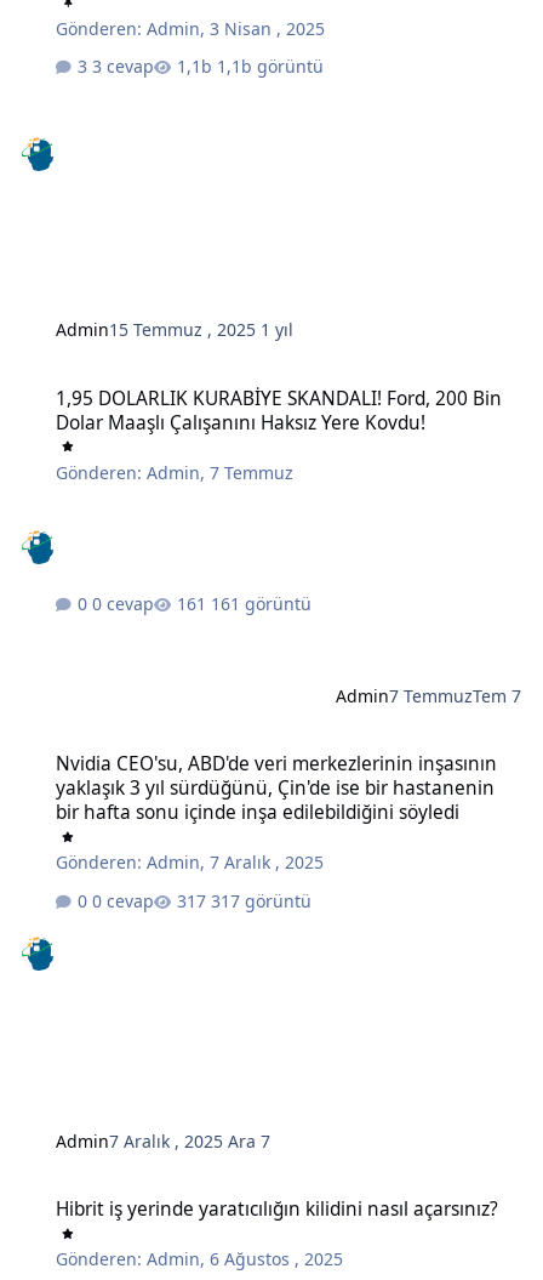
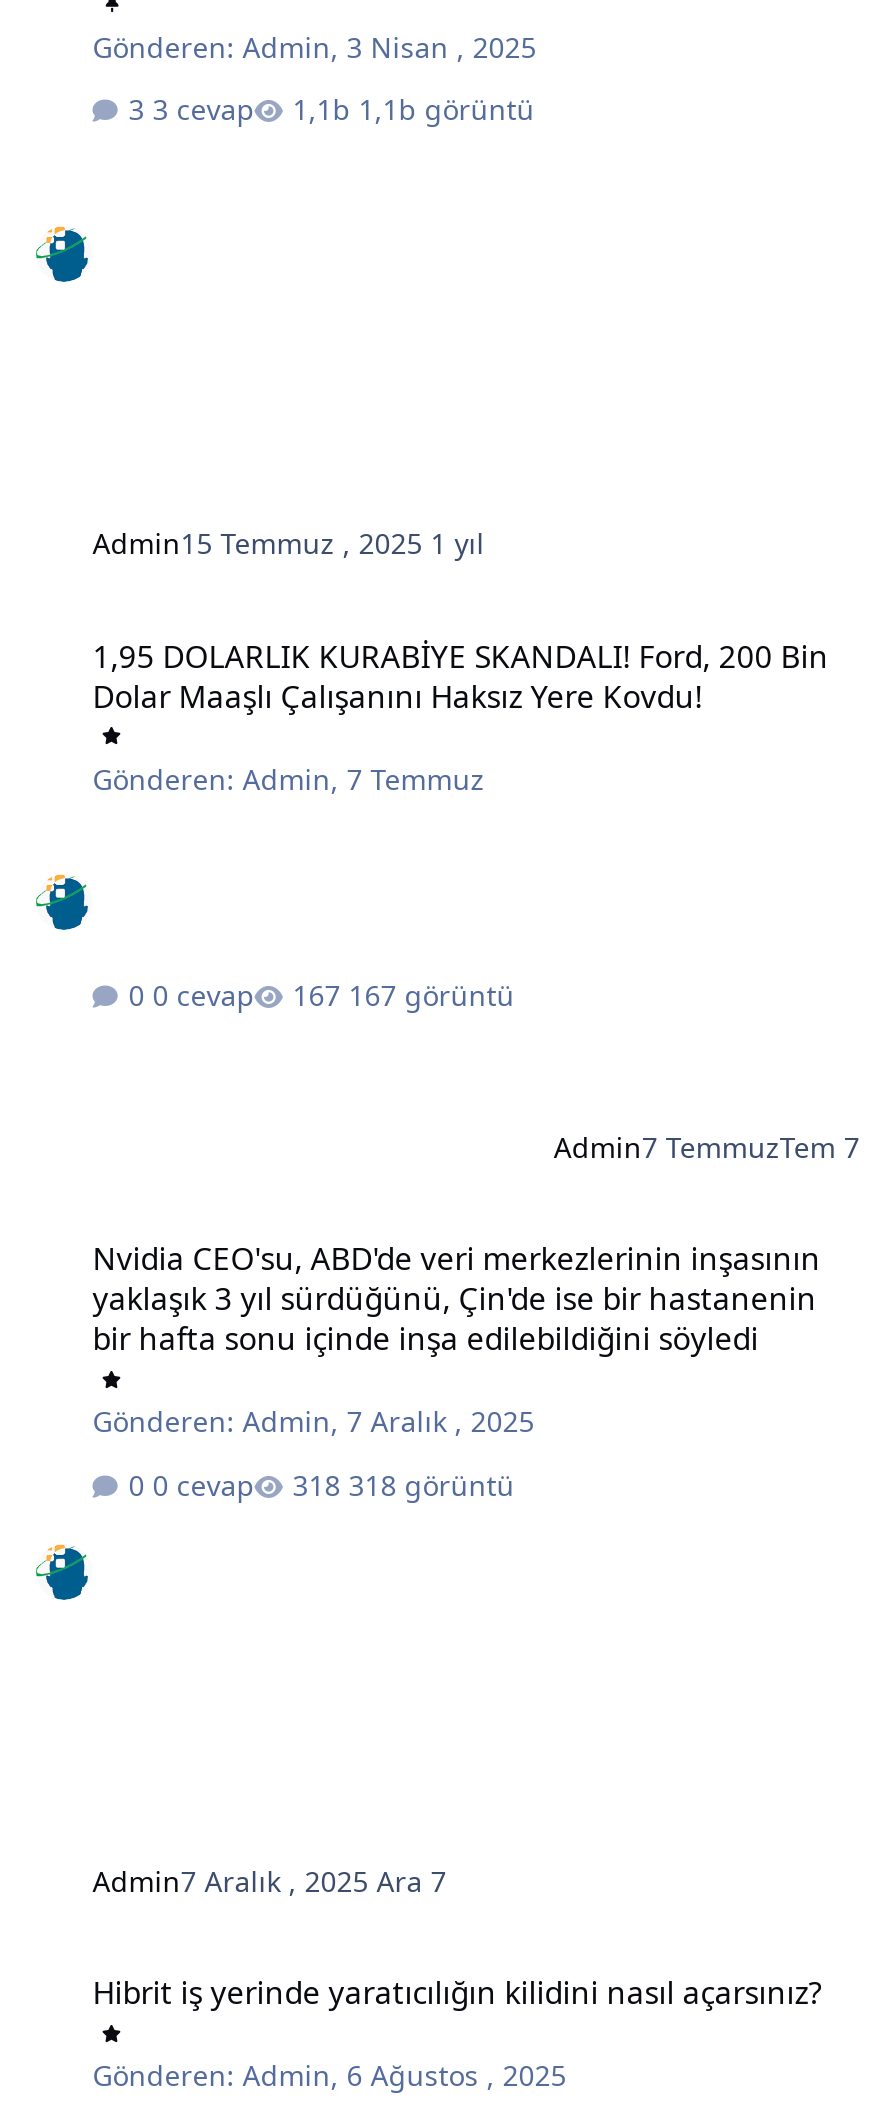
[211,592,312,615] 161 görüntü -> [348,975,514,1013] 167 görüntü
[211,889,312,912] 317 görüntü -> [348,1466,514,1504] 318 görüntü

